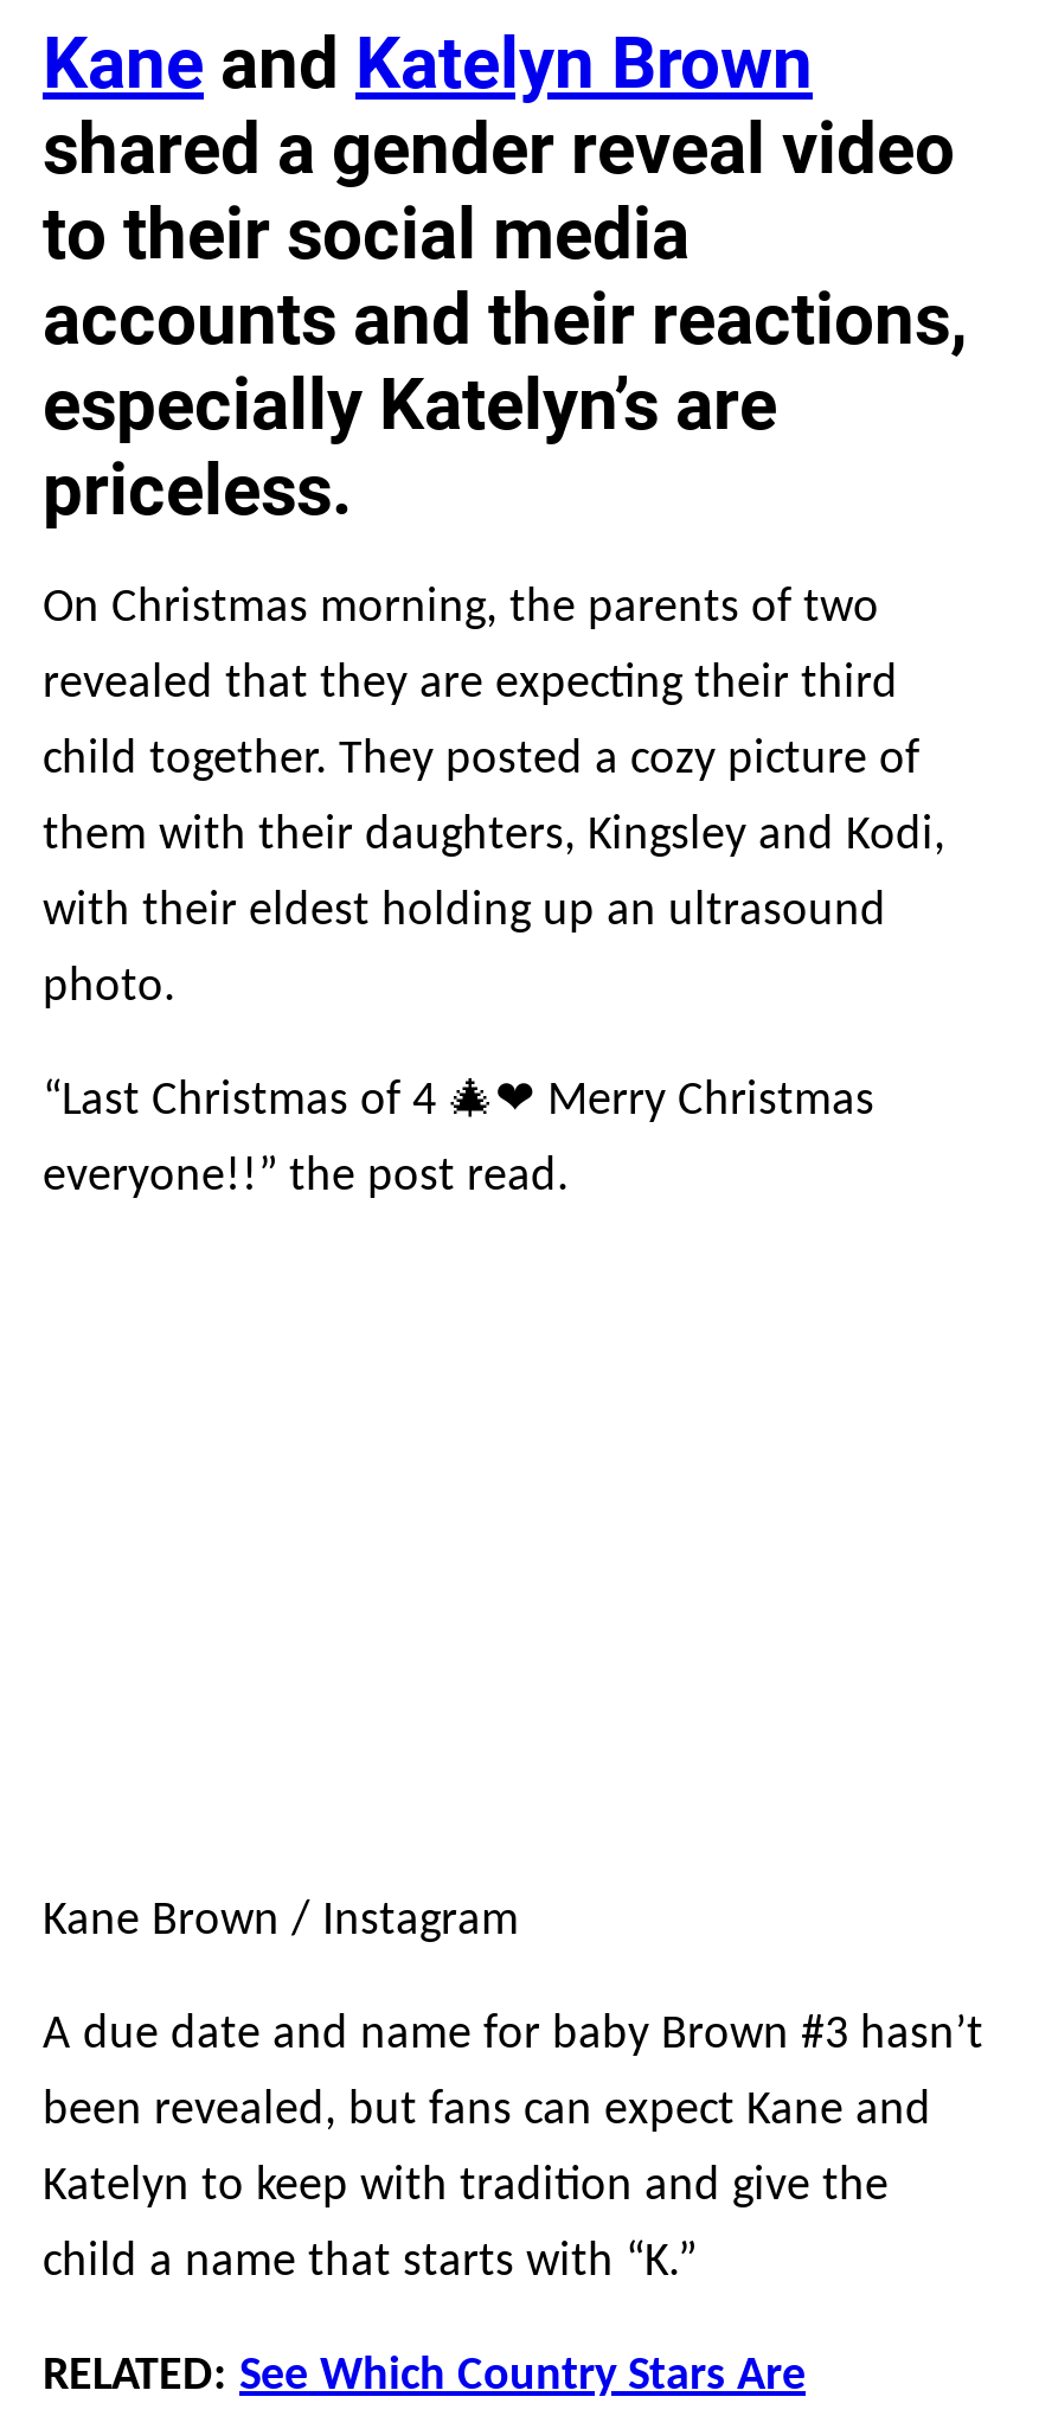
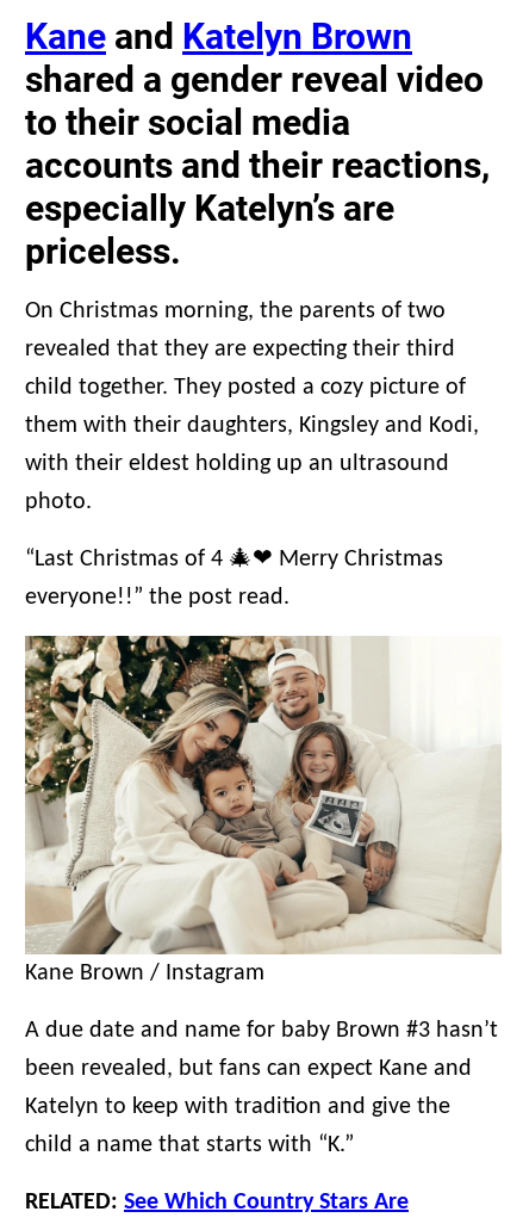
none -> [24,635,503,956] [image]

